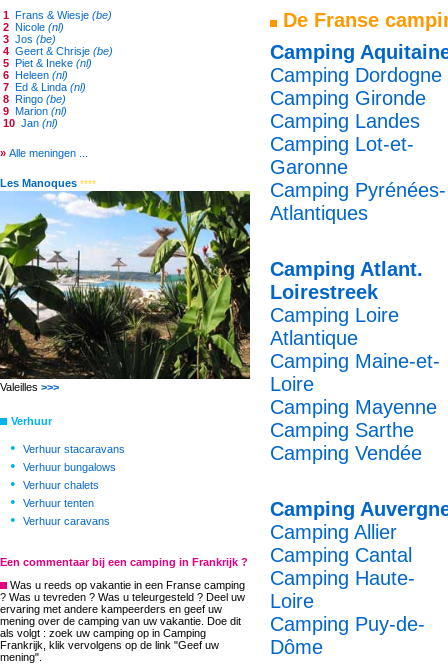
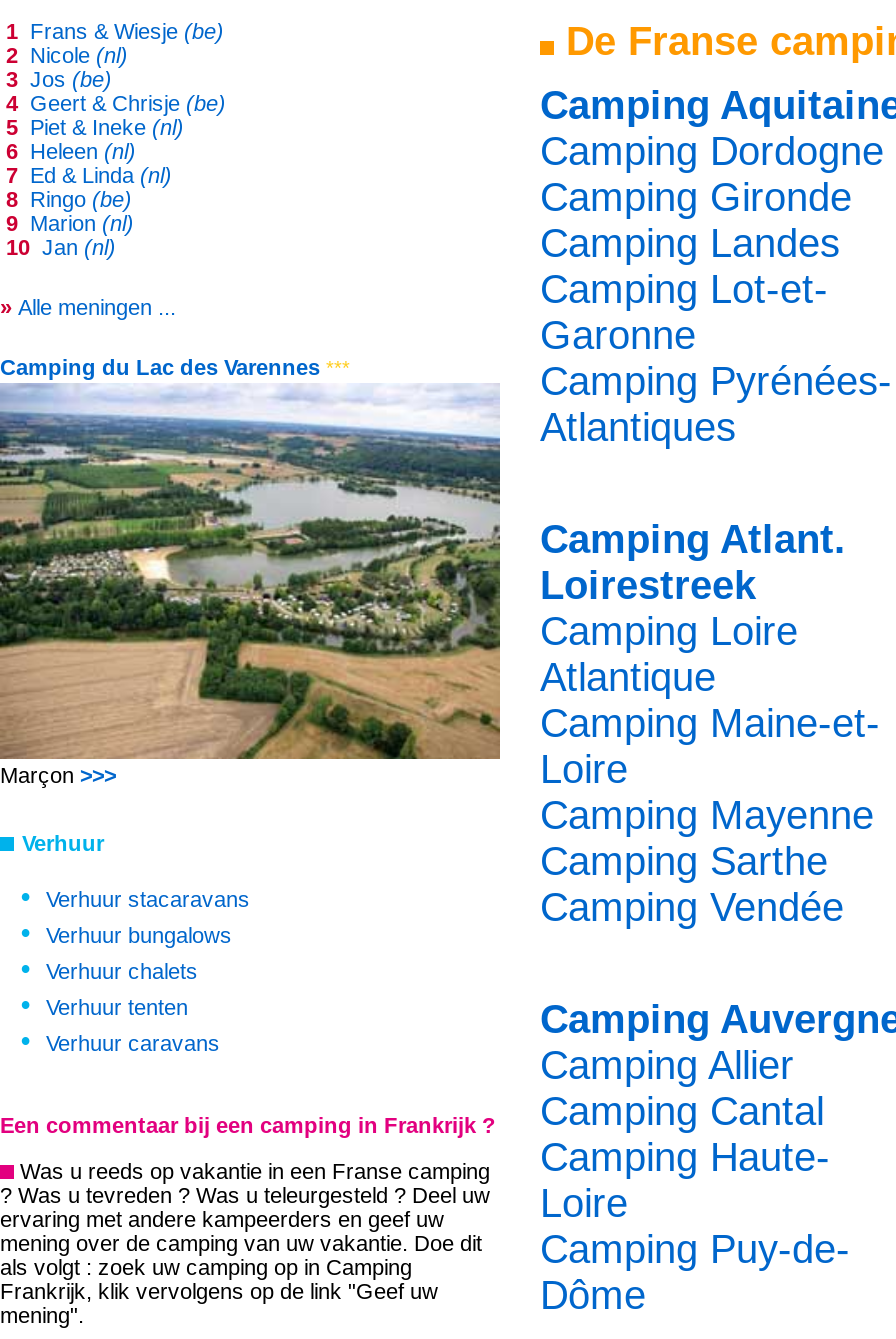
[0,177,96,189] Les Manoques **** -> [0,356,350,380] Camping du Lac des Varennes ***
[0,190,251,393] [image] | Valeilles >>> -> [0,383,502,788] [image] | Marçon >>>

